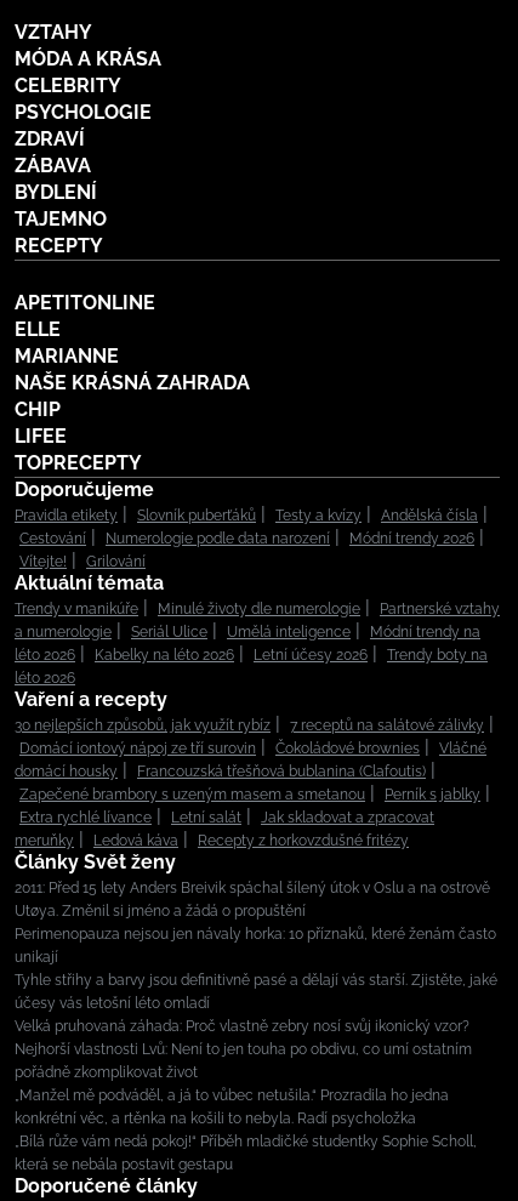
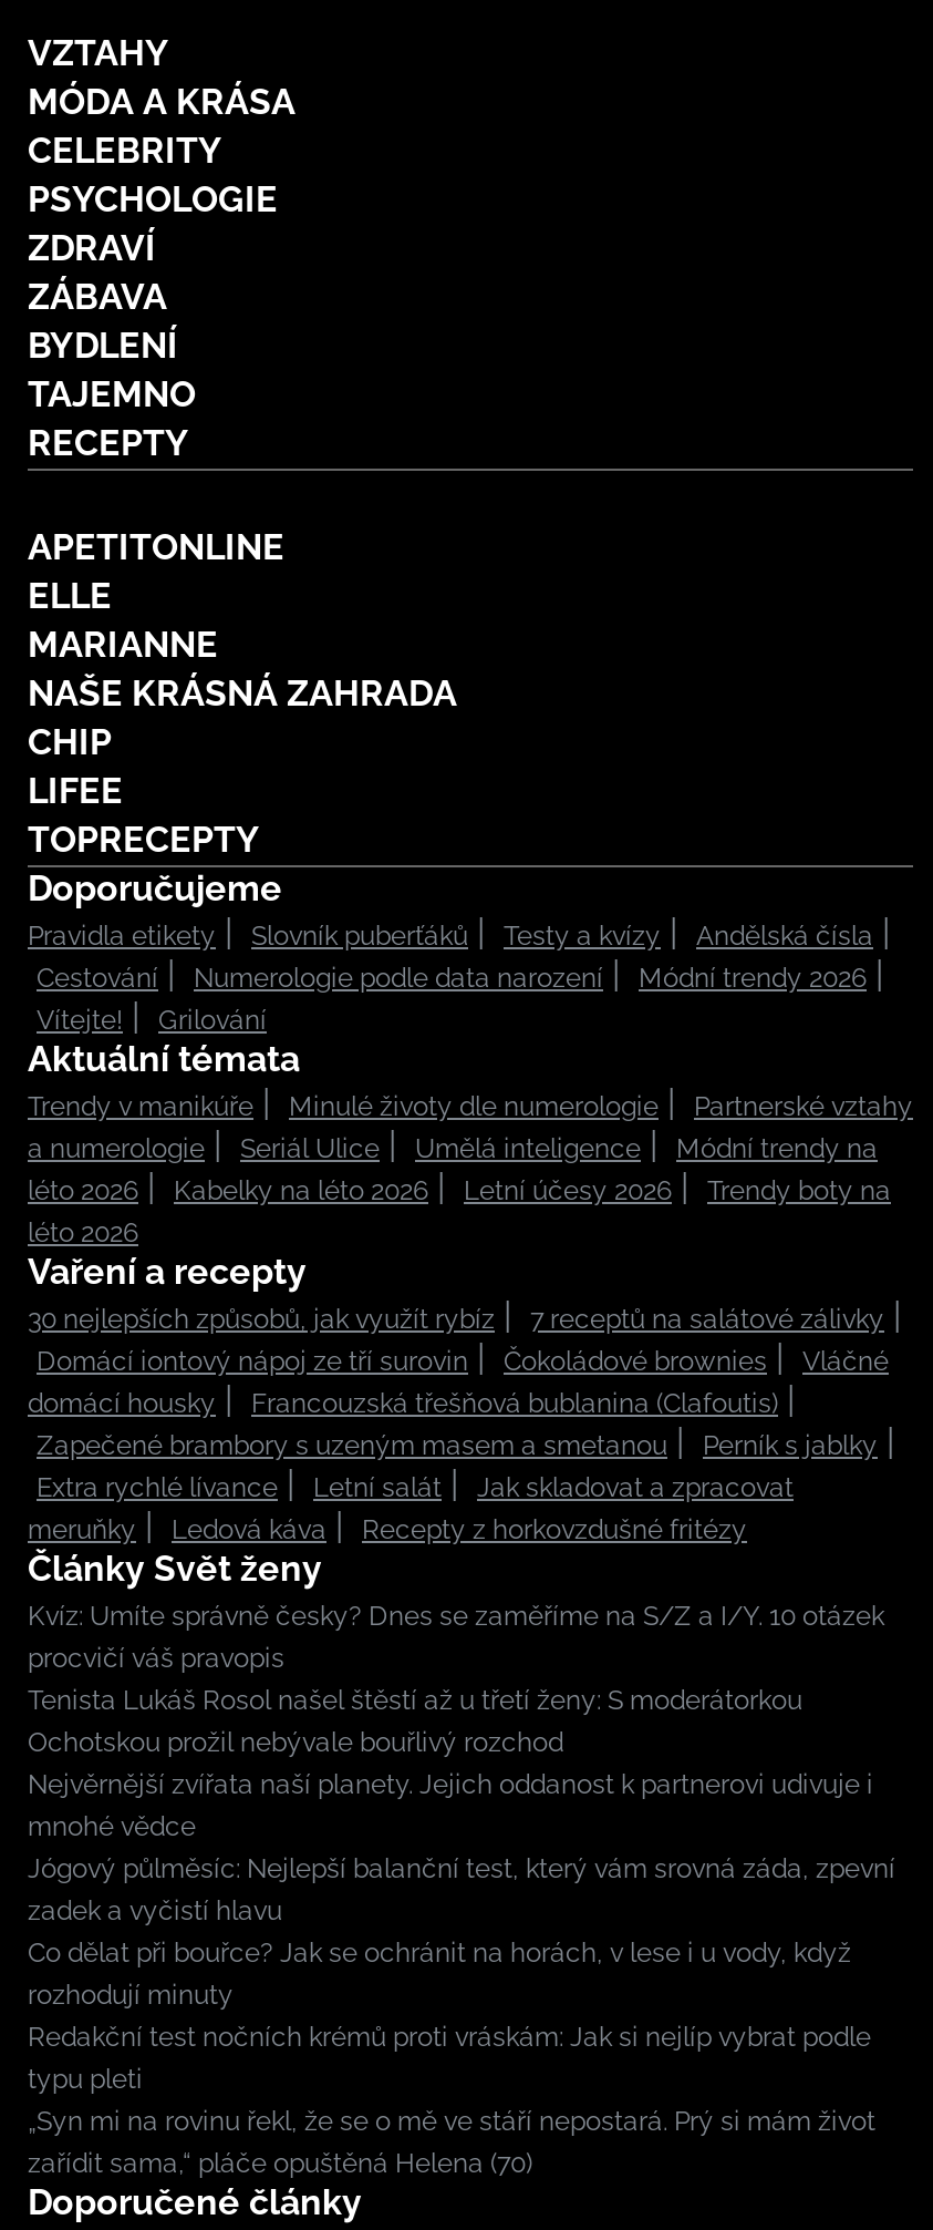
[15,880,497,1173] 2011: Před 15 lety Anders Breivik spáchal šílený útok v Oslu a na ostrově | Utøya. Změnil si jméno a žádá o propuštění | Perimenopauza nejsou jen návaly horka: 10 příznaků, které ženám často | unikají | Tyhle střihy a barvy jsou definitivně pasé a dělají vás starší. Zjistěte, jaké | účesy vás letošní léto omladí | Velká pruhovaná záhada: Proč vlastně zebry nosí svůj ikonický vzor? | Nejhorší vlastnosti Lvů: Není to jen touha po obdivu, co umí ostatním | pořádně zkomplikovat život | „Manžel mě podváděl, a já to vůbec netušila.“ Prozradila ho jedna | konkrétní věc, a rtěnka na košili to nebyla. Radí psycholožka | „Bílá růže vám nedá pokoj!“ Příběh mladičké studentky Sophie Scholl, | která se nebála postavit gestapu -> [28,1601,895,2179] Kvíz: Umíte správně česky? Dnes se zaměříme na S/Z a I/Y. 10 otázek | procvičí váš pravopis | Tenista Lukáš Rosol našel štěstí až u třetí ženy: S moderátorkou | Ochotskou prožil nebývale bouřlivý rozchod | Nejvěrnější zvířata naší planety. Jejich oddanost k partnerovi udivuje i | mnohé vědce | Jógový půlměsíc: Nejlepší balanční test, který vám srovná záda, zpevní | zadek a vyčistí hlavu | Co dělat při bouřce? Jak se ochránit na horách, v lese i u vody, když | rozhodují minuty | Redakční test nočních krémů proti vráskám: Jak si nejlíp vybrat podle | typu pleti | „Syn mi na rovinu řekl, že se o mě ve stáří nepostará. Prý si mám život | zařídit sama,“ pláče opuštěná Helena (70)

